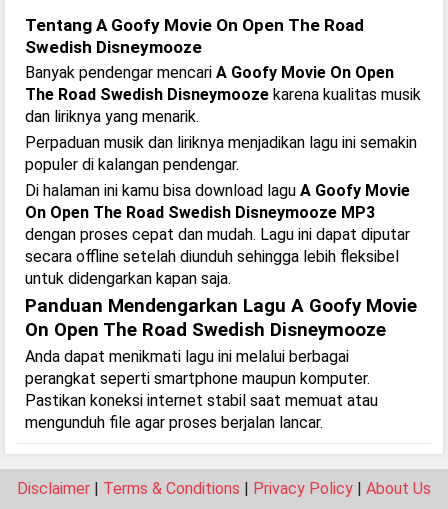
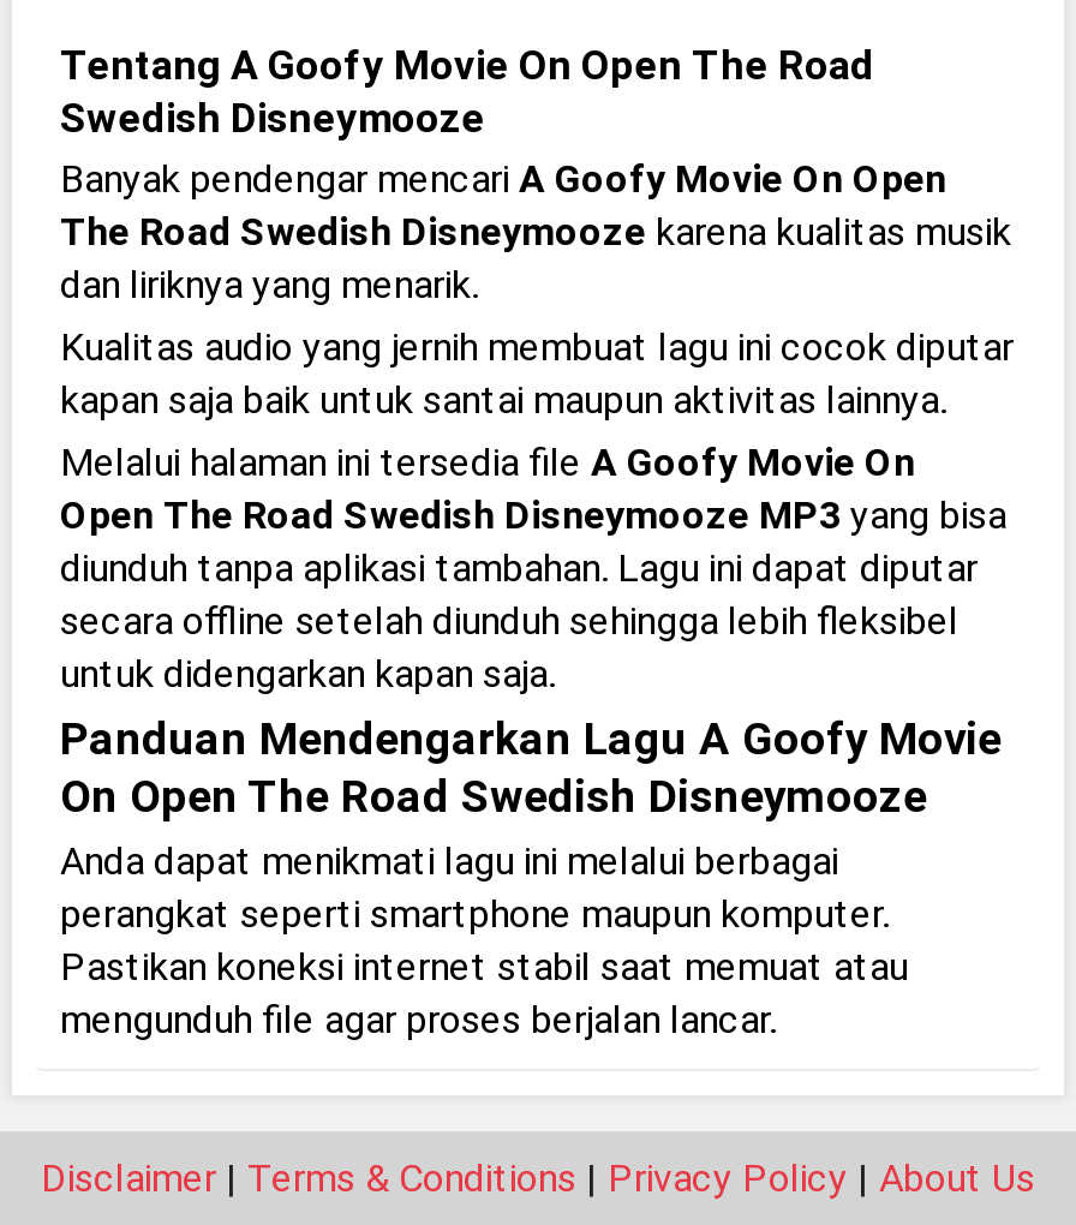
[25,133,417,244] Perpaduan musik dan liriknya menjadikan lagu ini semakin | populer di kalangan pendengar. | Di halaman ini kamu bisa download lagu A Goofy Movie | On Open The Road Swedish Disneymooze MP3 | dengan proses cepat dan mudah. Lagu ini dapat diputar -> [60,324,1014,591] Kualitas audio yang jernih membuat lagu ini cocok diputar | kapan saja baik untuk santai maupun aktivitas lainnya. | Melalui halaman ini tersedia file A Goofy Movie On | Open The Road Swedish Disneymooze MP3 yang bisa | diunduh tanpa aplikasi tambahan. Lagu ini dapat diputar

